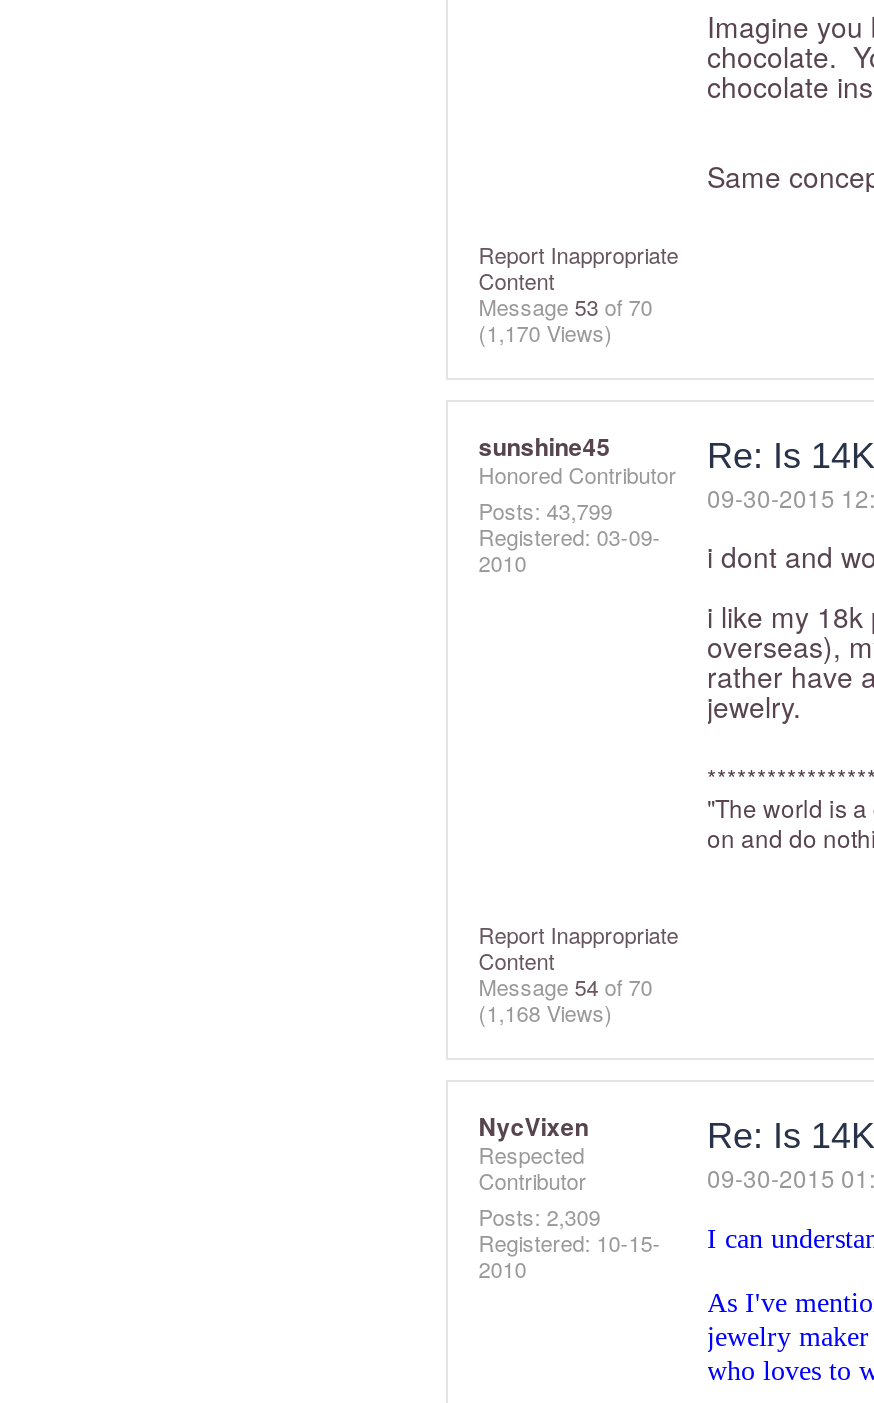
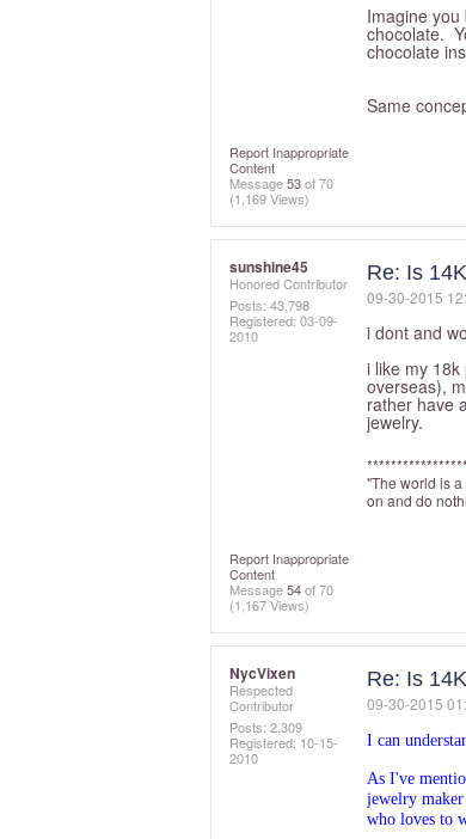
[478,316,612,348] (1,170 Views) -> [230,189,310,208] (1,169 Views)
[478,494,612,526] Posts: 43,799 -> [230,295,310,314] Posts: 43,798
[478,996,612,1028] (1,168 Views) -> [230,595,310,614] (1,167 Views)

